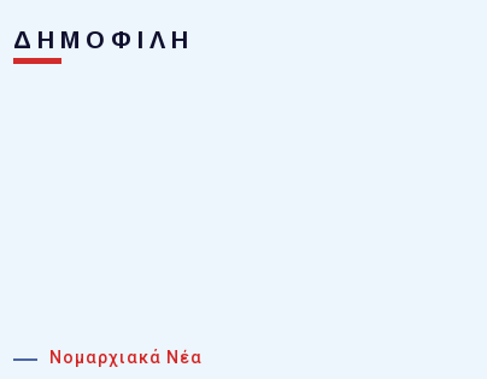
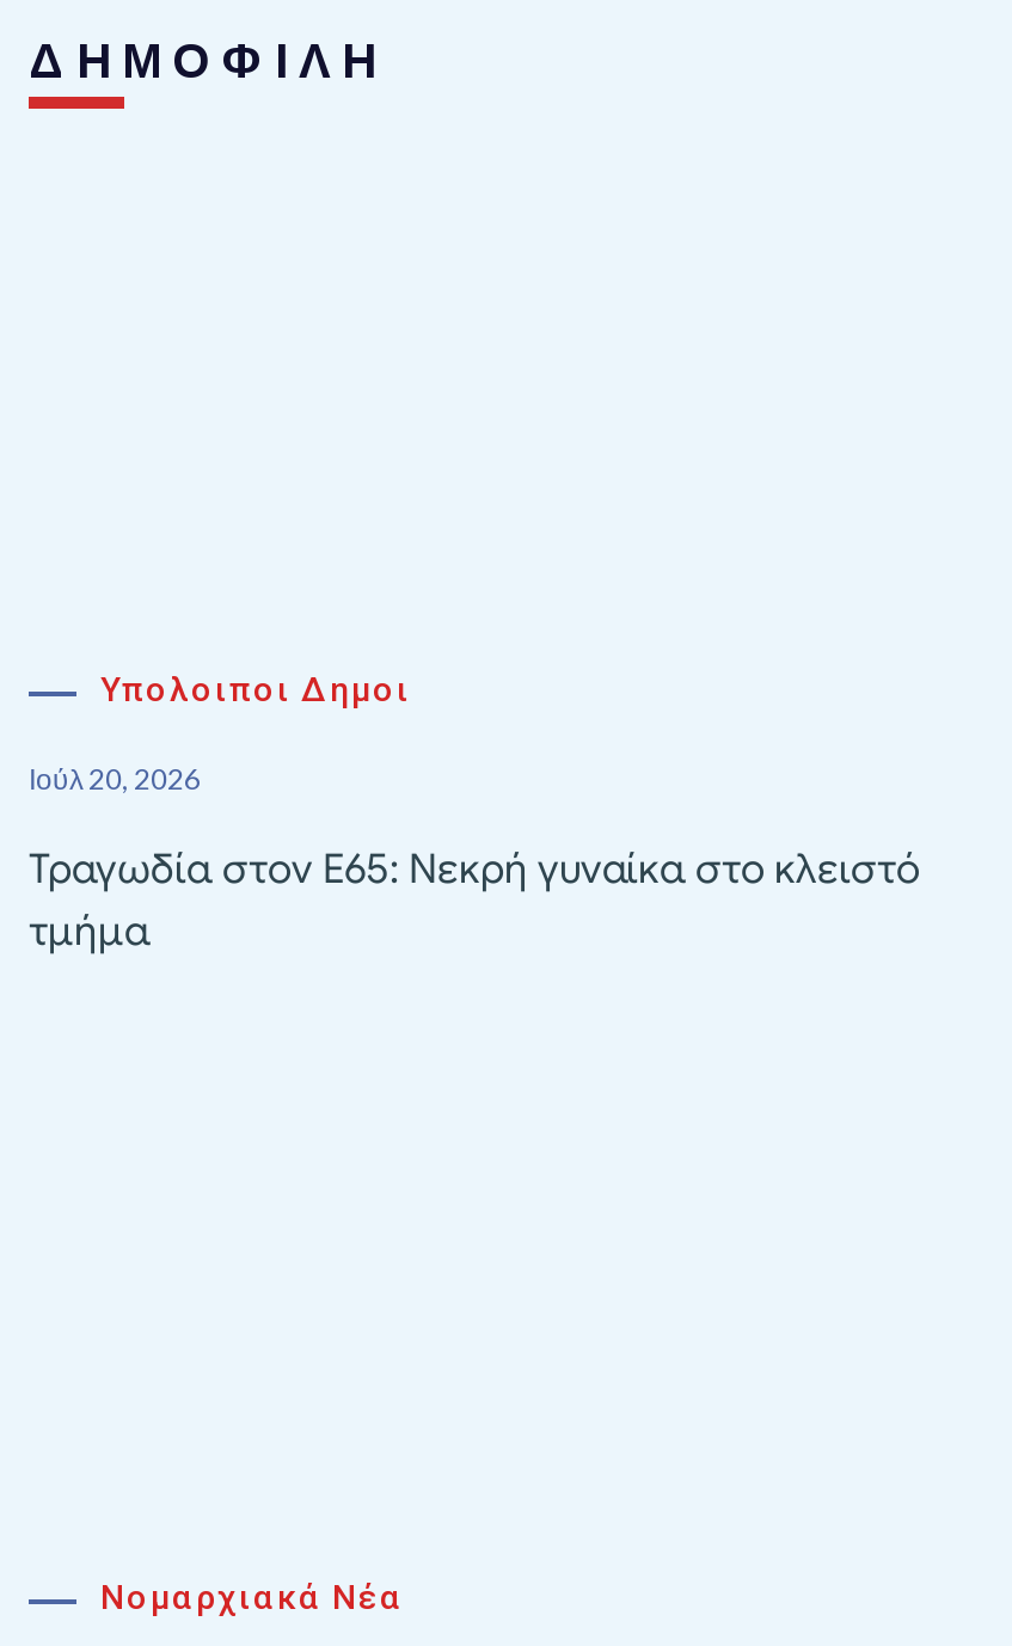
none -> [29,671,920,958] Υπολοιποι Δημοι | Ιούλ 20, 2026 | Τραγωδία στον Ε65: Νεκρή γυναίκα στο κλειστό | τμήμα

